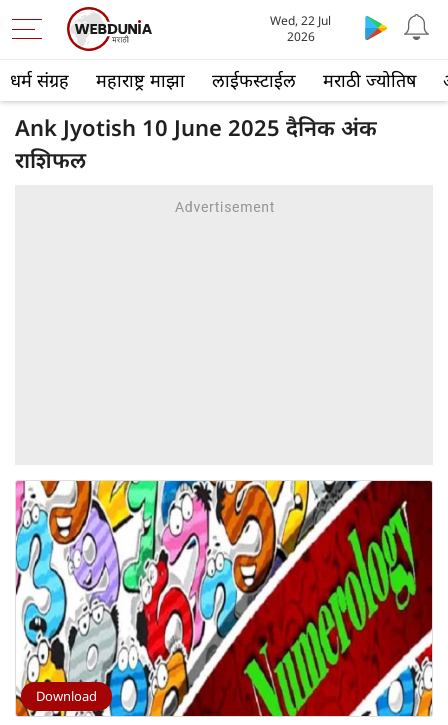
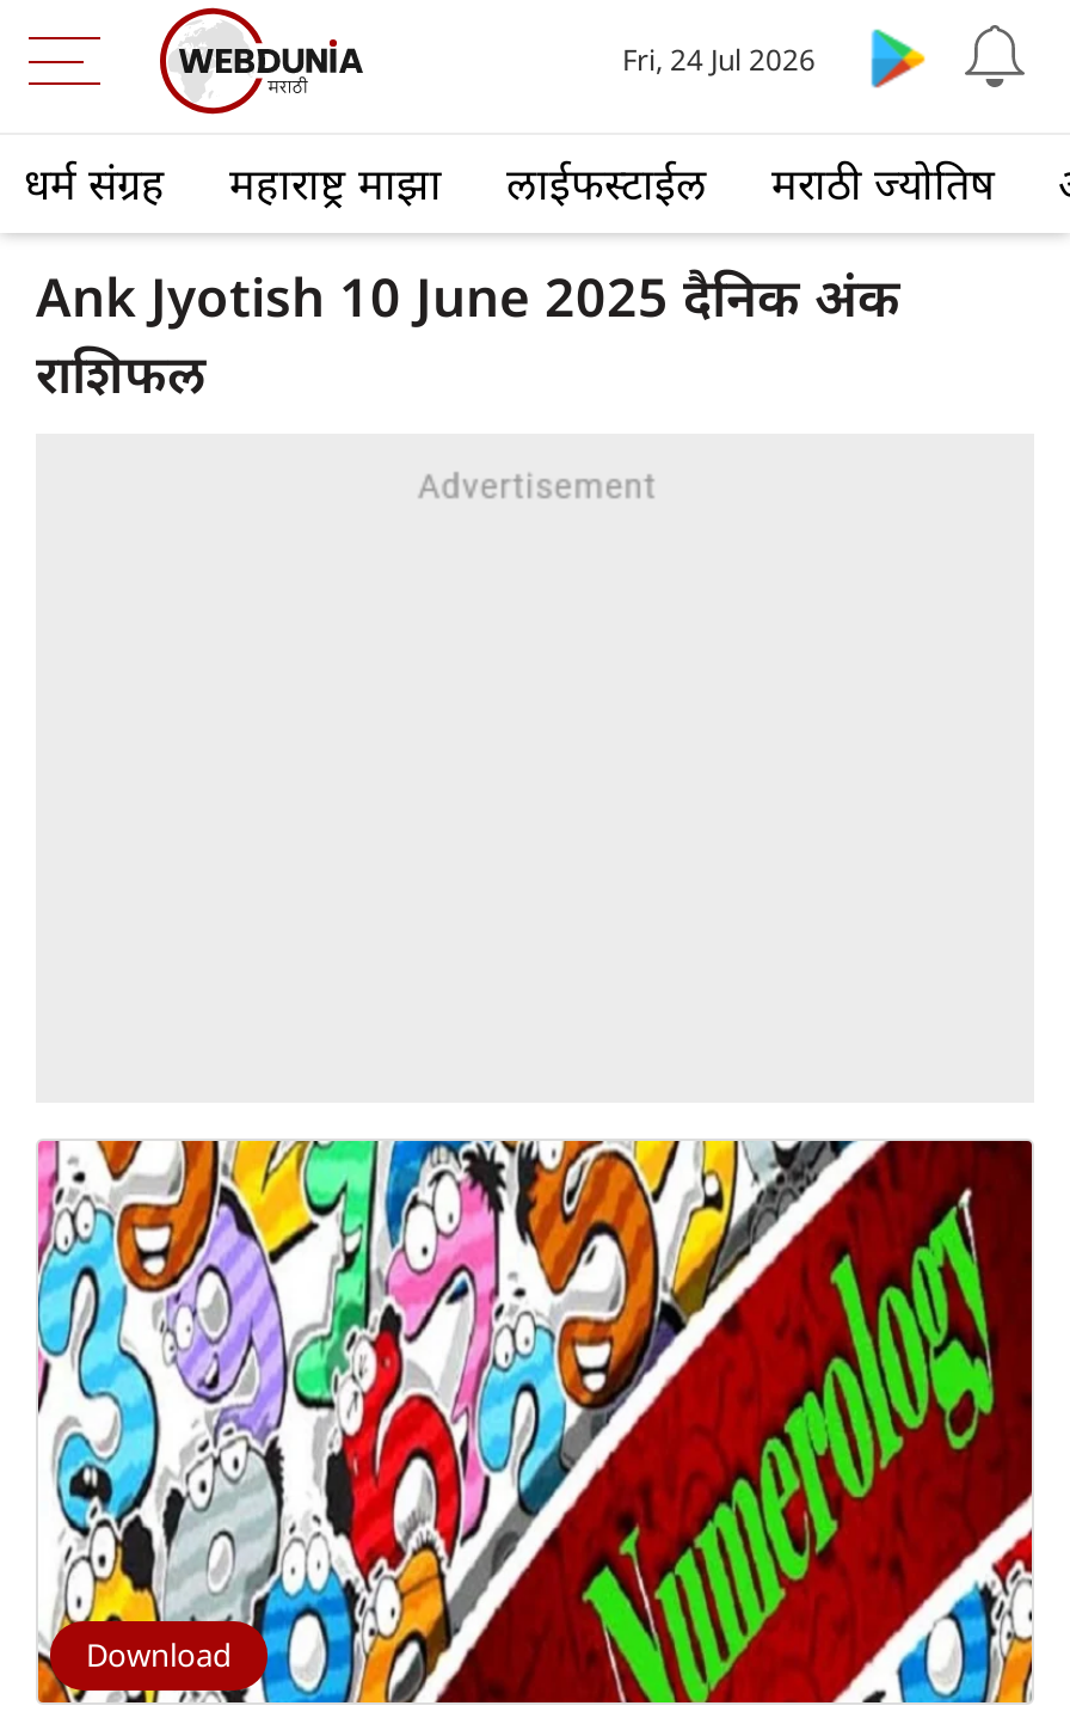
[270,12,331,45] Wed, 22 Jul | 2026 -> [622,39,816,80] Fri, 24 Jul 2026

